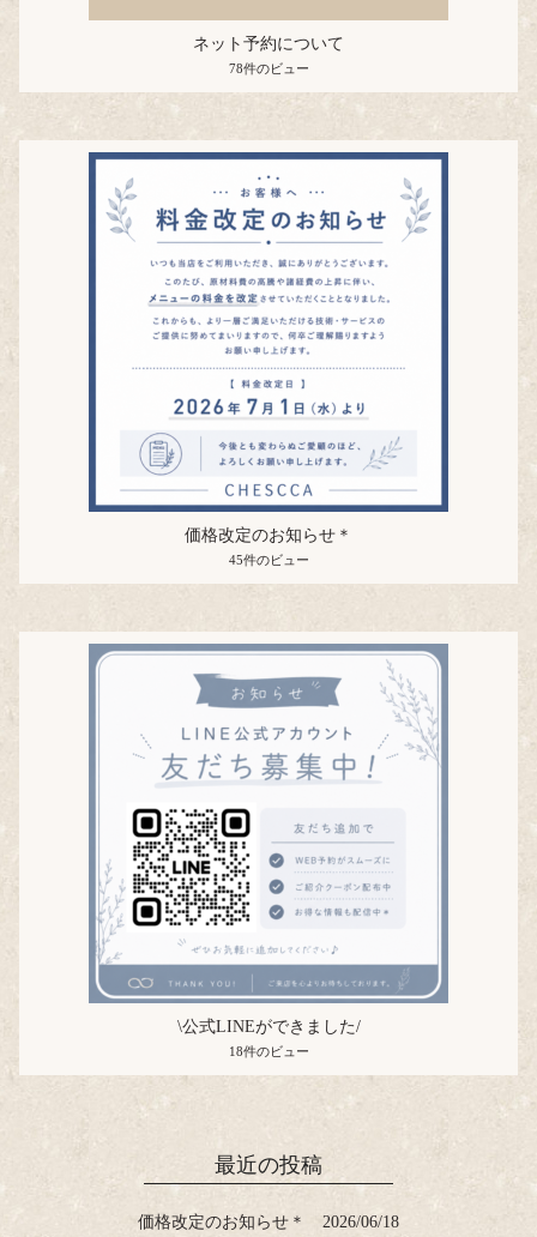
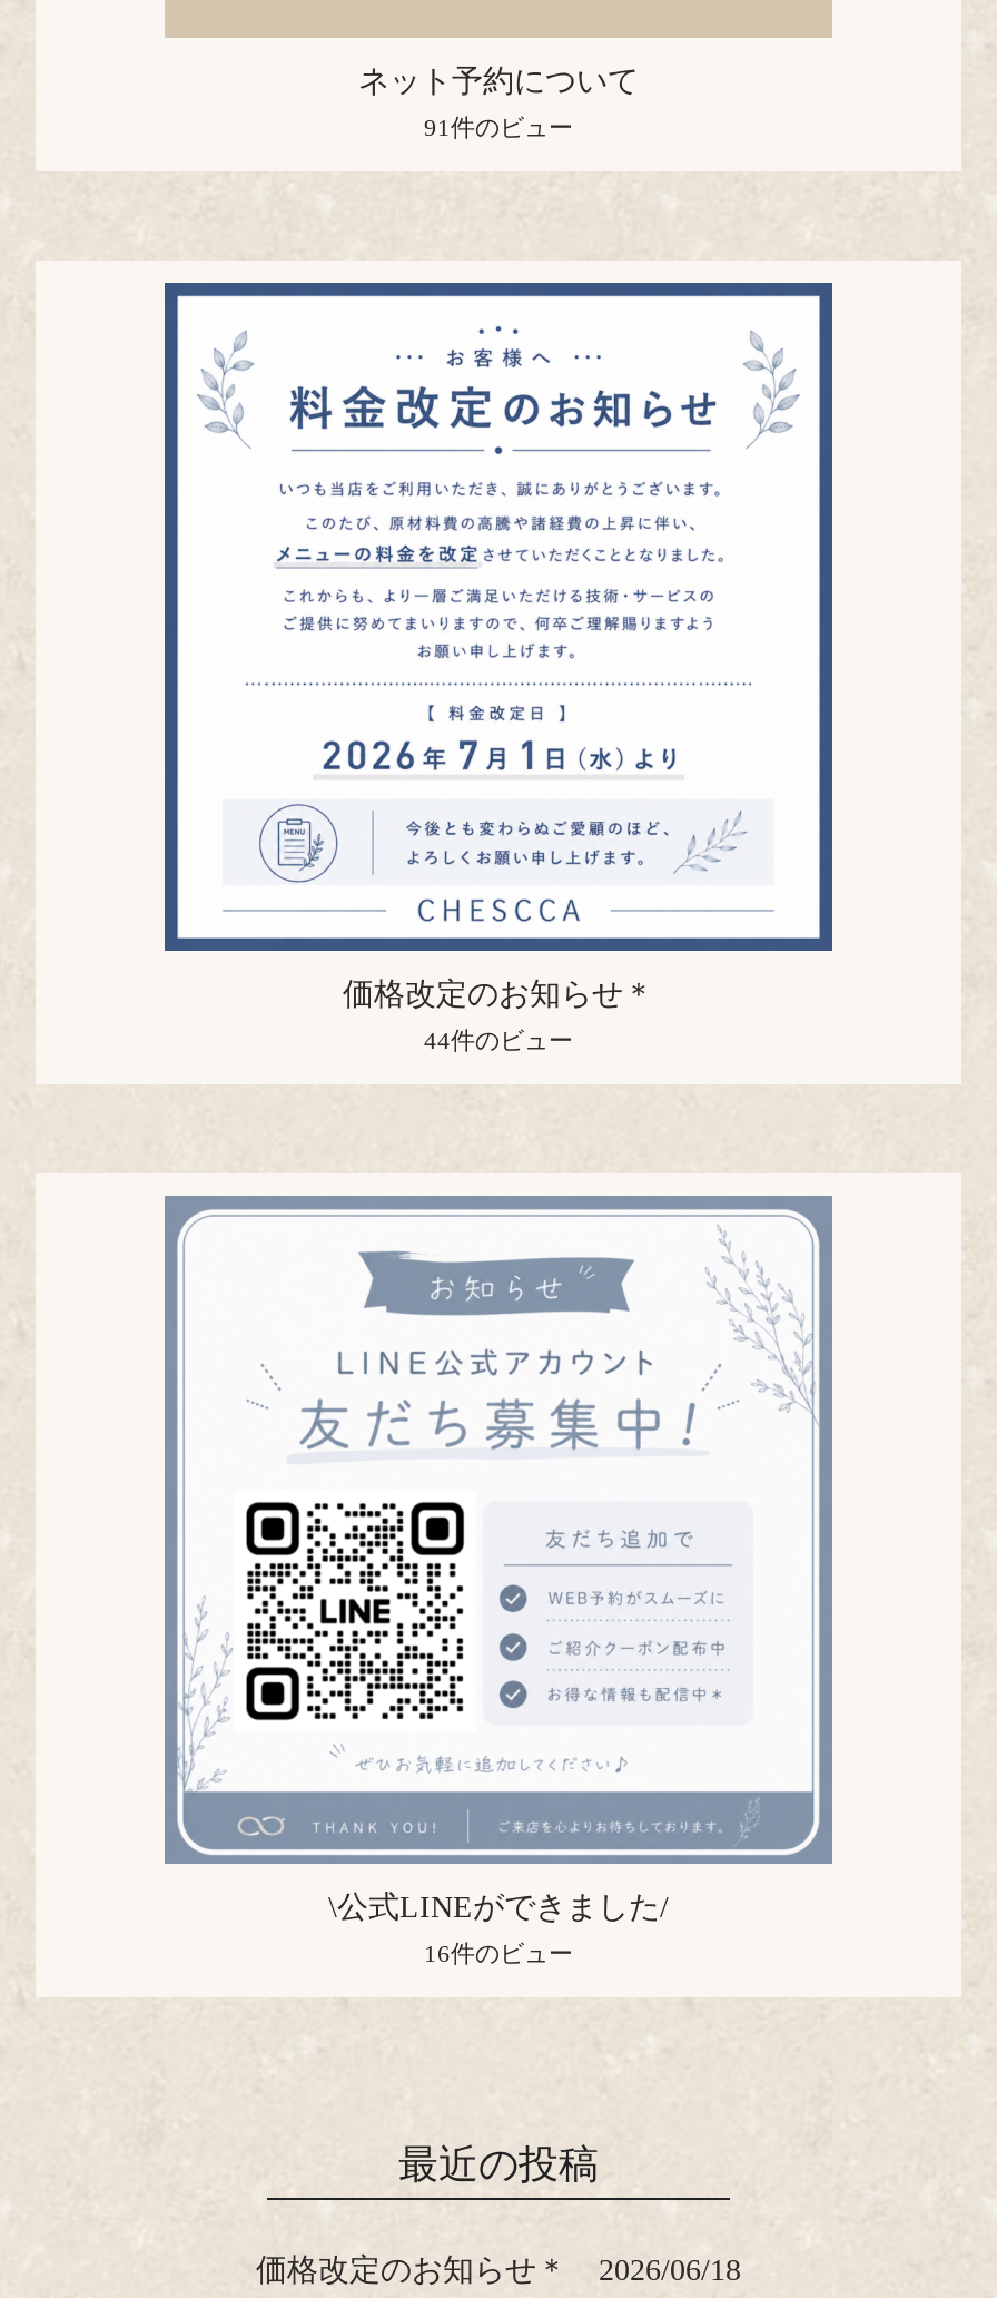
[228,61,309,76] 78件のビュー -> [424,114,573,140] 91件のビュー
[228,553,309,567] 45件のビュー -> [424,1027,573,1053] 44件のビュー
[228,1044,309,1058] 18件のビュー -> [424,1939,573,1966] 16件のビュー

